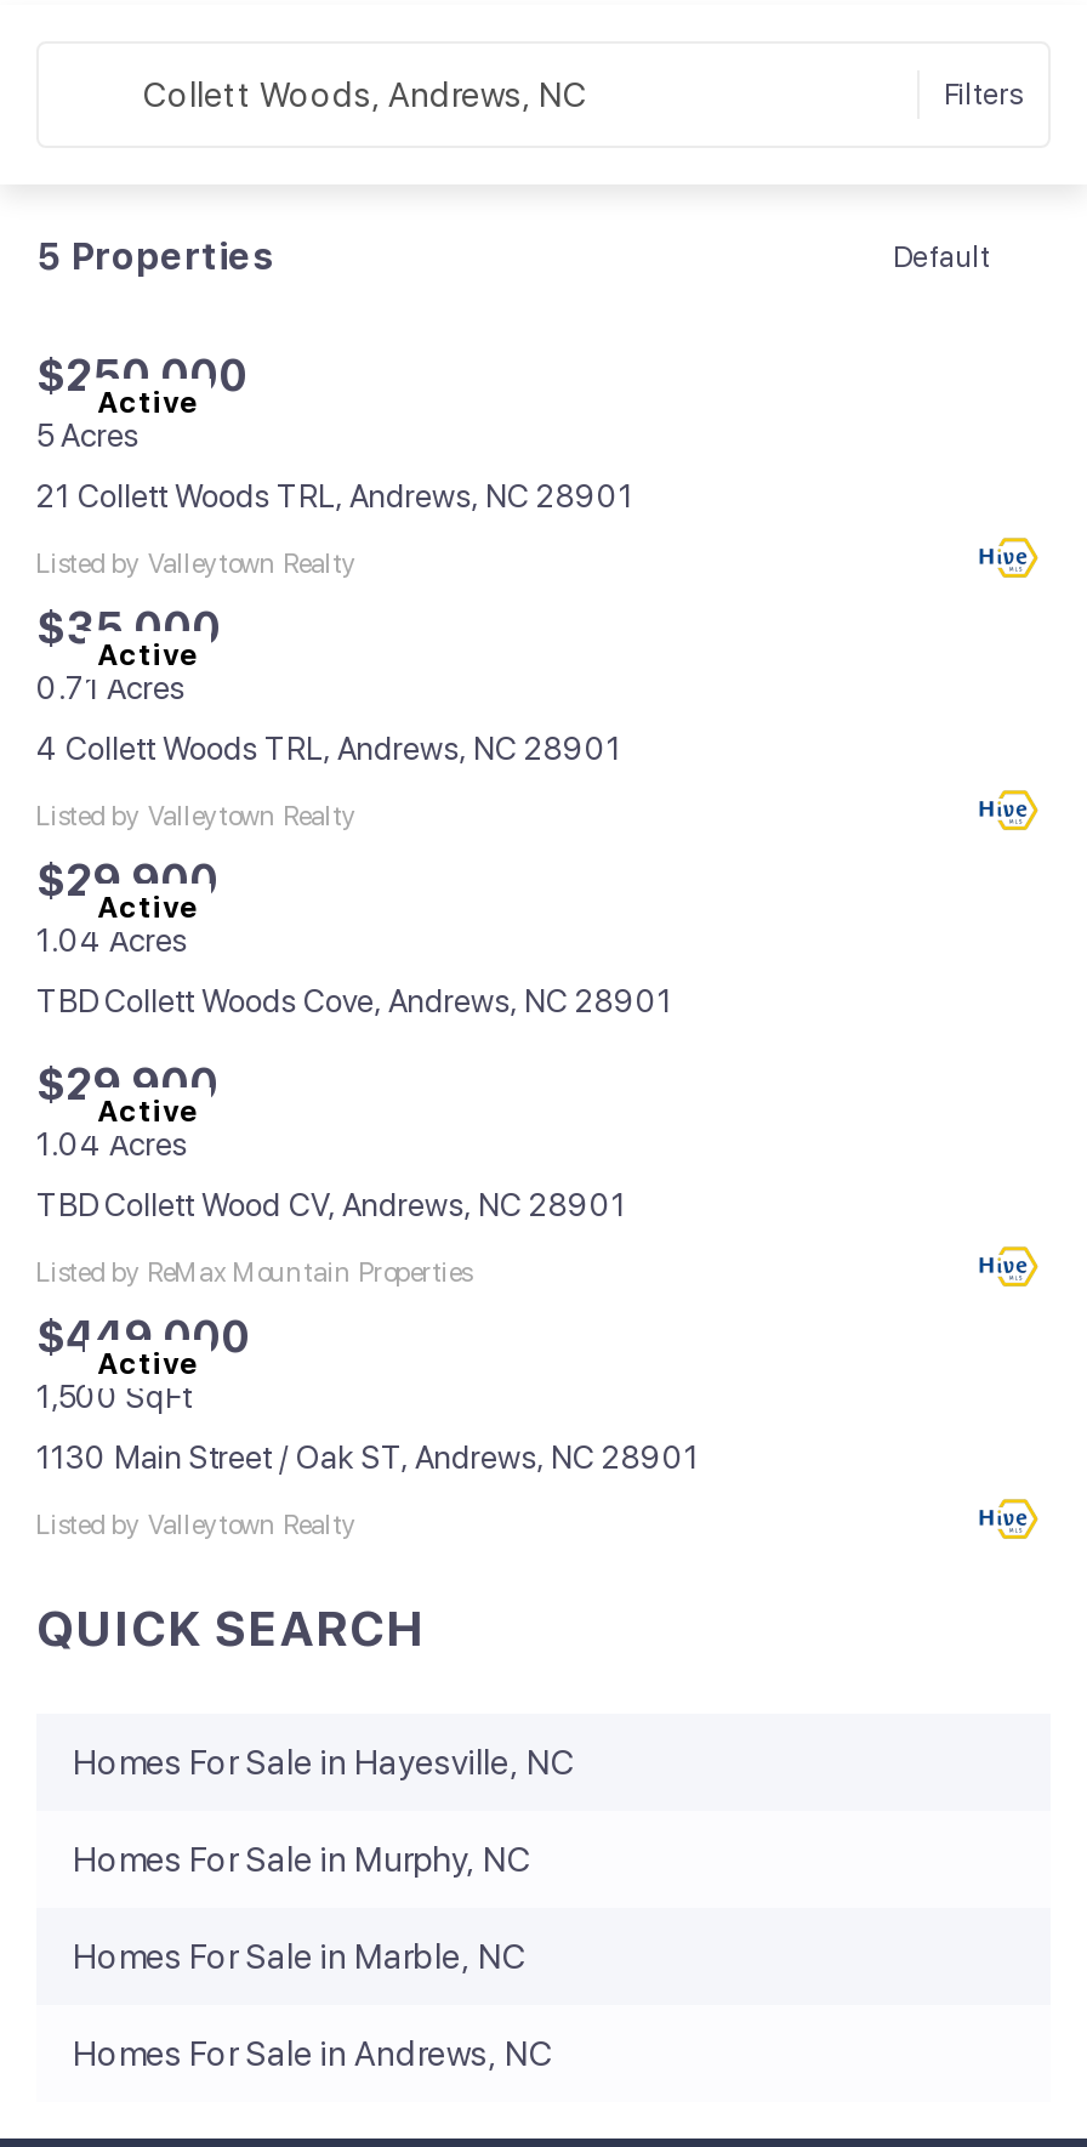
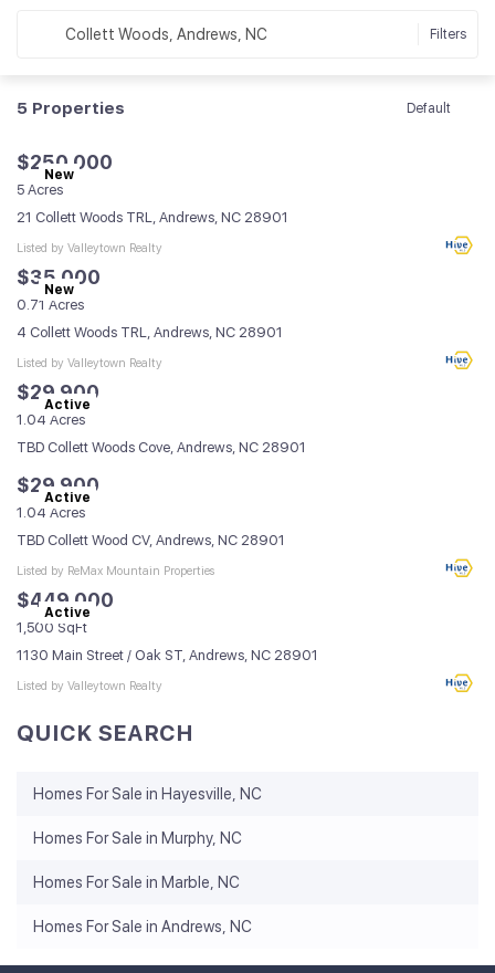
[97,386,199,420] Active -> [44,167,74,182] New
[97,638,199,672] Active -> [44,282,74,297] New

